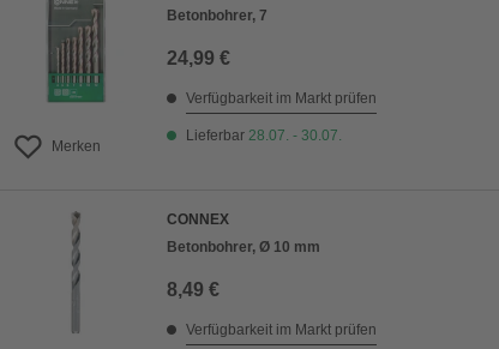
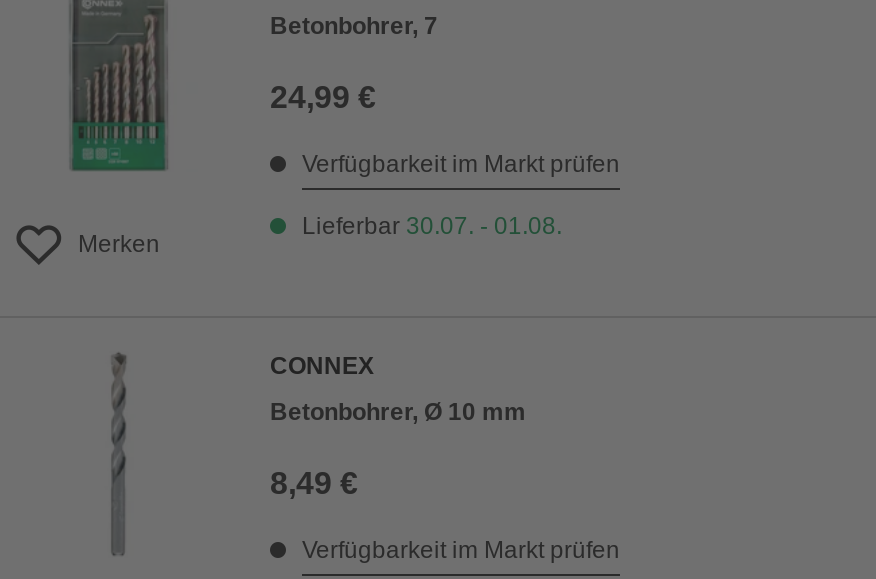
[186,127,342,144] Lieferbar 28.07. - 30.07. -> [302,212,562,240] Lieferbar 30.07. - 01.08.

